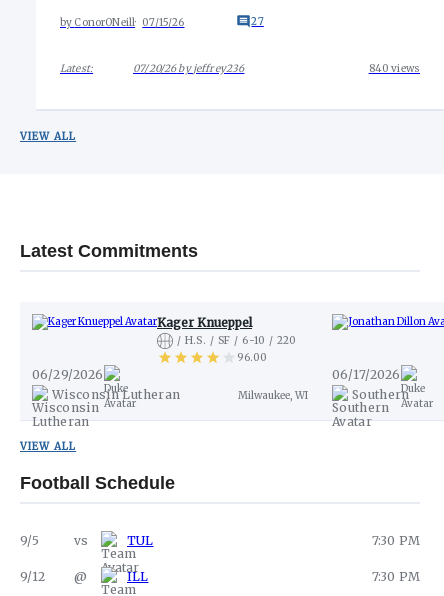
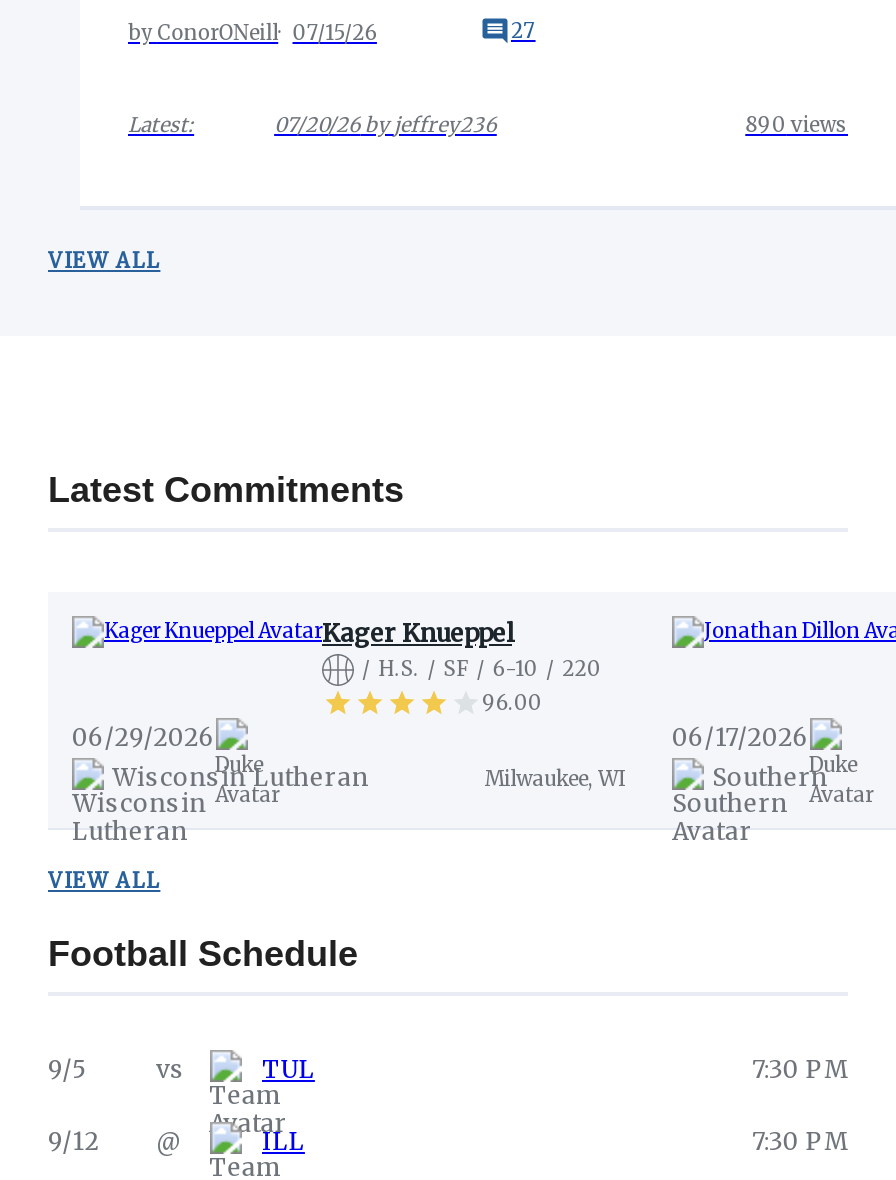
[369,62,420,75] 840 views -> [745,112,848,138] 890 views

